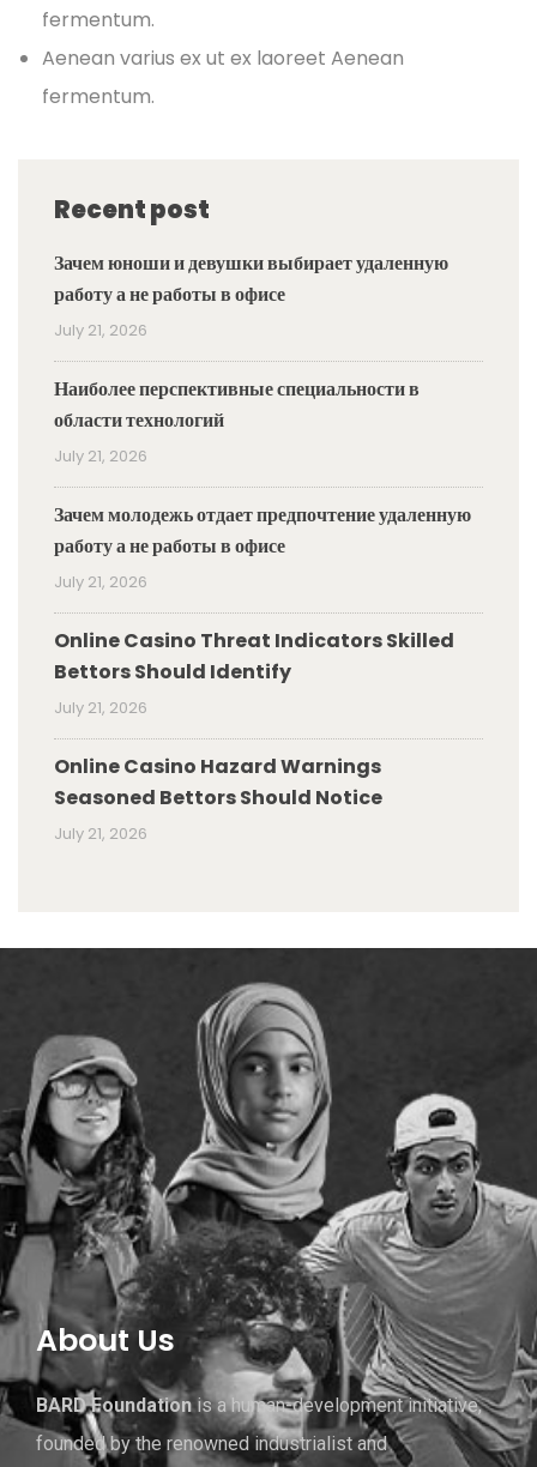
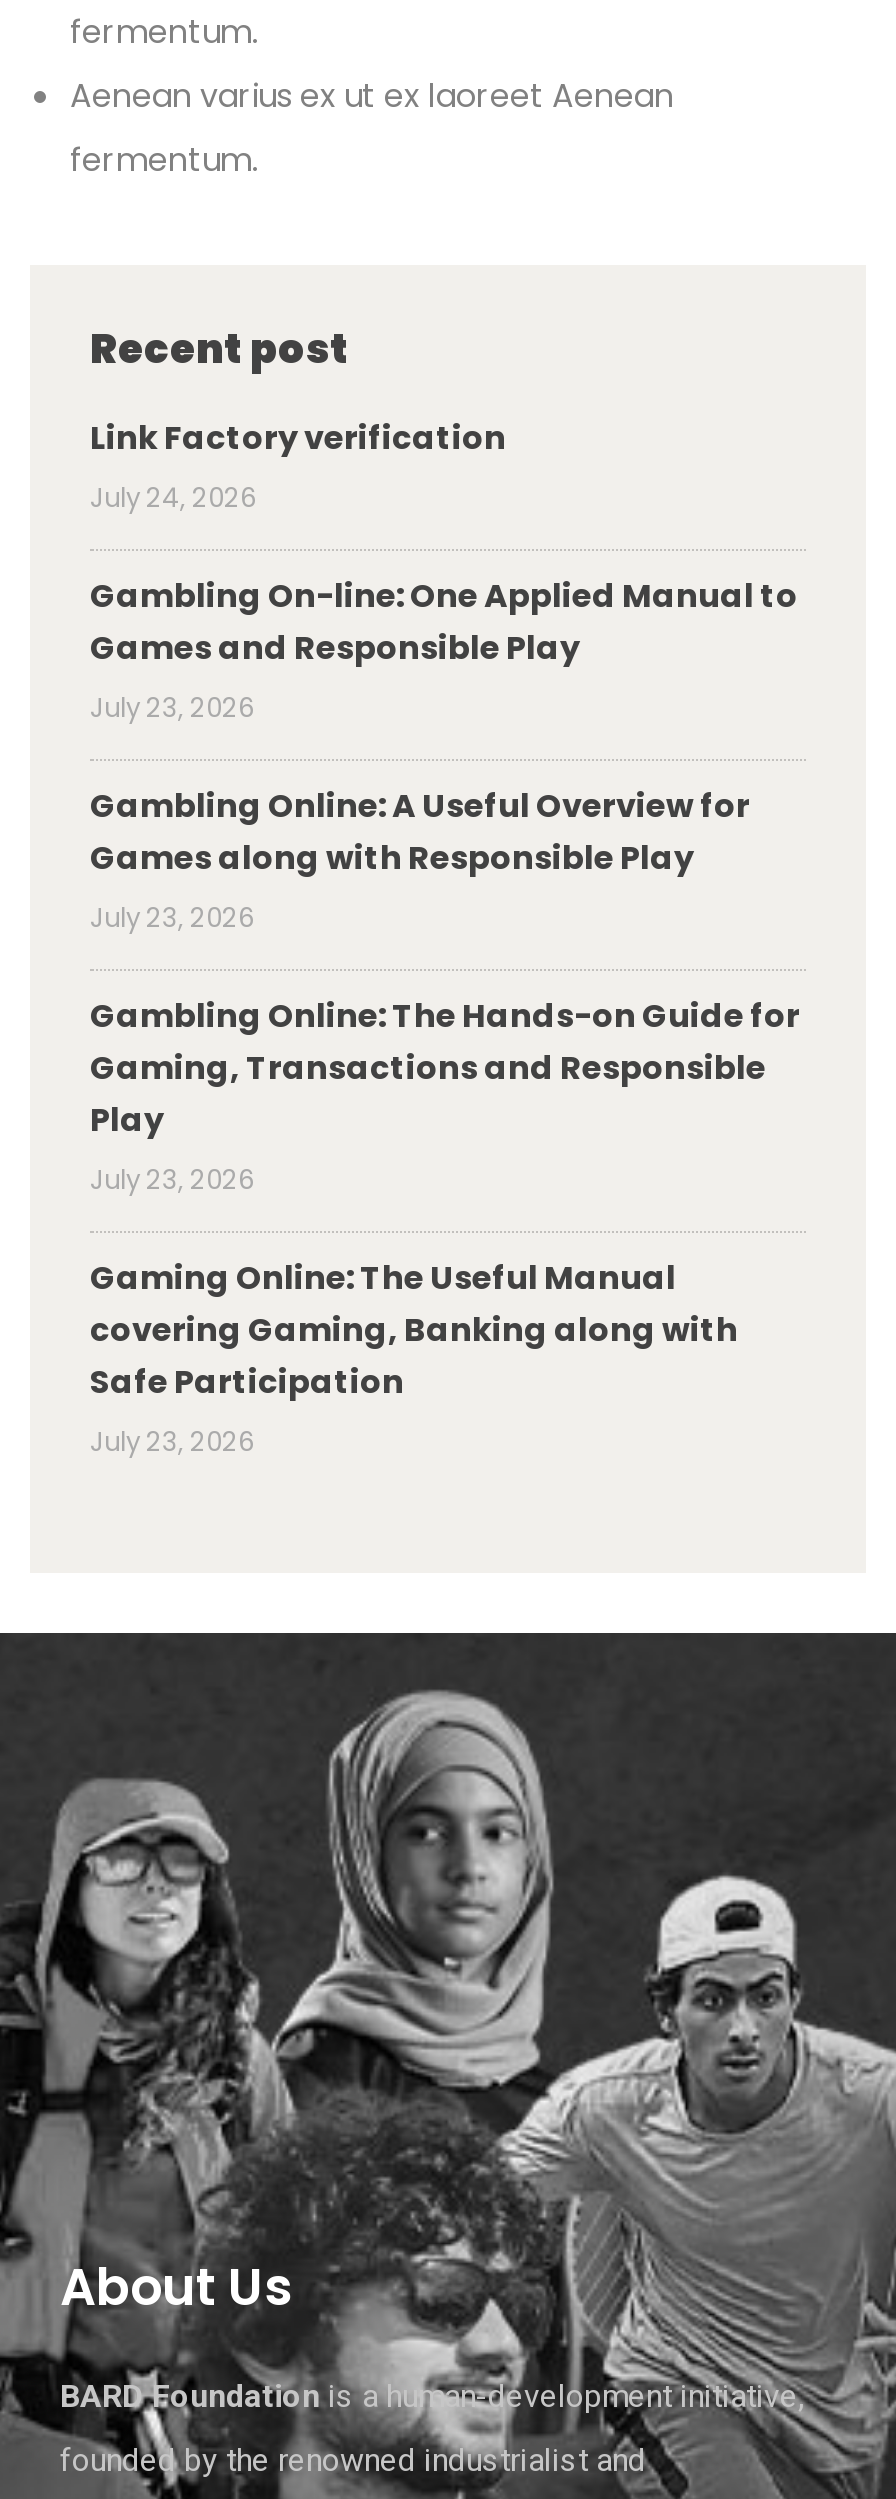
[54,249,448,342] Зачем юноши и девушки выбирает удаленную | работу а не работы в офисе | July 21, 2026 -> [90,415,506,517] Link Factory verification | July 24, 2026
[54,375,420,467] Наиболее перспективные специальности в | области технологий | July 21, 2026 -> [90,573,798,727] Gambling On-line: One Applied Manual to | Games and Responsible Play | July 23, 2026
[54,501,471,593] Зачем молодежь отдает предпочтение удаленную | работу а не работы в офисе | July 21, 2026 -> [90,783,750,937] Gambling Online: A Useful Overview for | Games along with Responsible Play | July 23, 2026
[54,627,454,719] Online Casino Threat Indicators Skilled | Bettors Should Identify | July 21, 2026 -> [90,993,800,1199] Gambling Online: The Hands-on Guide for | Gaming, Transactions and Responsible | Play | July 23, 2026
[54,753,382,845] Online Casino Hazard Warnings | Seasoned Bettors Should Notice | July 21, 2026 -> [90,1255,738,1461] Gaming Online: The Useful Manual | covering Gaming, Banking along with | Safe Participation | July 23, 2026

